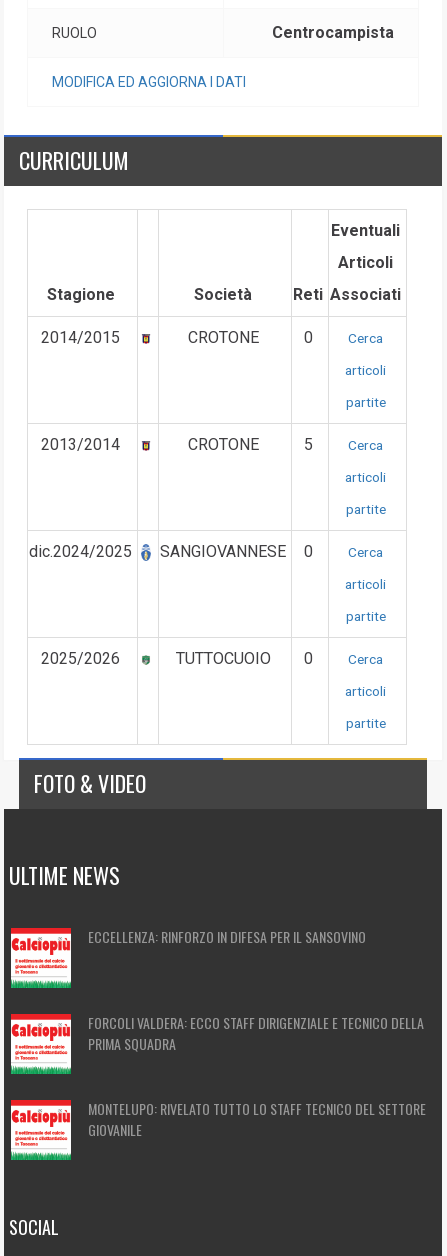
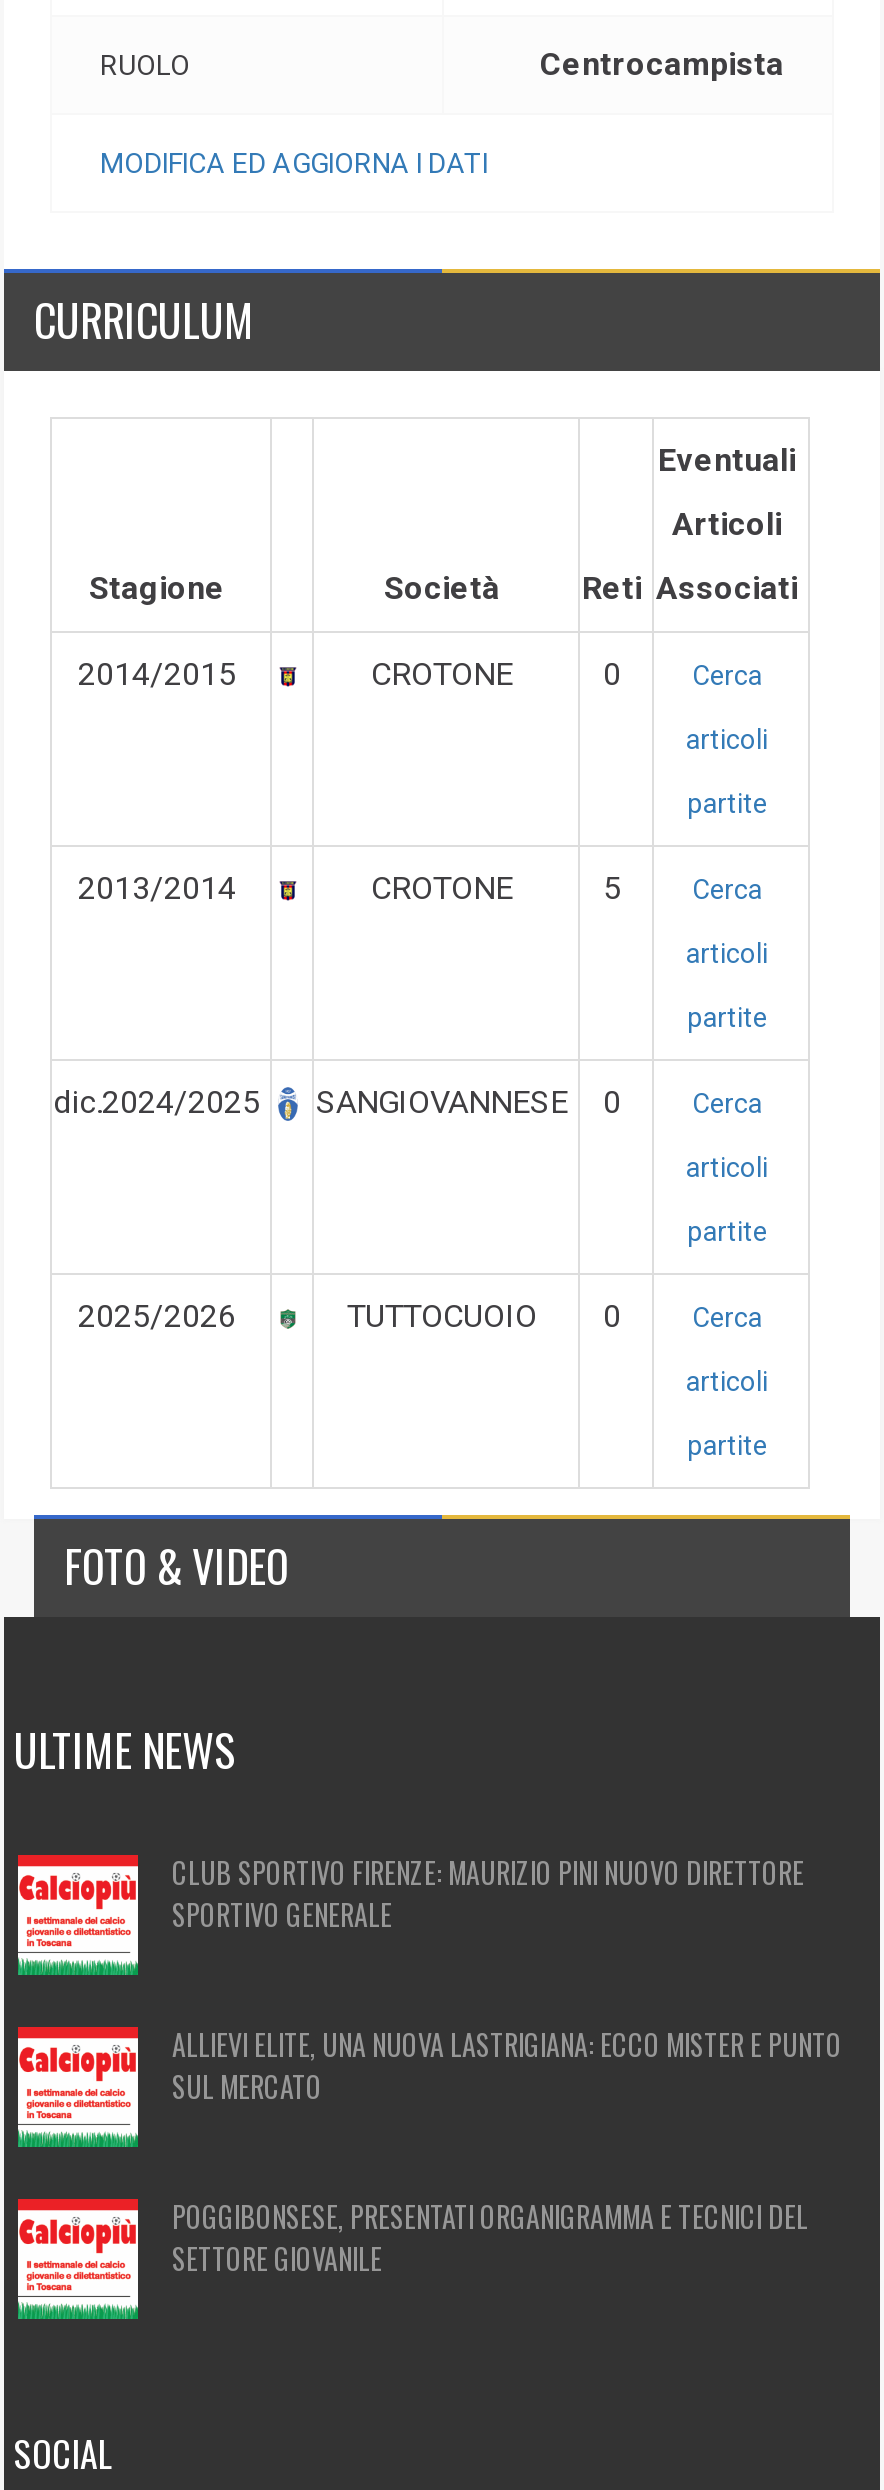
[88,926,366,947] ECCELLENZA: RINFORZO IN DIFESA PER IL SANSOVINO -> [172,1851,804,1935] CLUB SPORTIVO FIRENZE: MAURIZIO PINI NUOVO DIRETTORE | SPORTIVO GENERALE
[88,1012,424,1054] FORCOLI VALDERA: ECCO STAFF DIRIGENZIALE E TECNICO DELLA | PRIMA SQUADRA -> [172,2023,842,2107] ALLIEVI ELITE, UNA NUOVA LASTRIGIANA: ECCO MISTER E PUNTO | SUL MERCATO
[88,1098,426,1140] MONTELUPO: RIVELATO TUTTO LO STAFF TECNICO DEL SETTORE | GIOVANILE -> [172,2195,808,2279] POGGIBONSESE, PRESENTATI ORGANIGRAMMA E TECNICI DEL | SETTORE GIOVANILE

